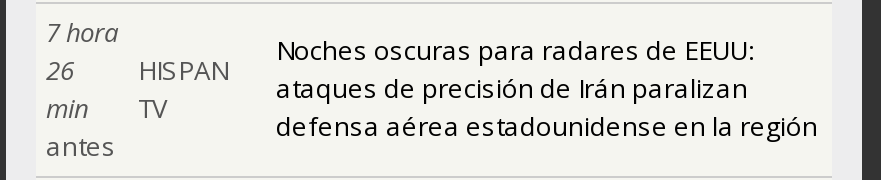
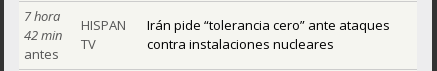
[276,31,818,143] Noches oscuras para radares de EEUU: | ataques de precisión de Irán paralizan | defensa aérea estadounidense en la región -> [147,16,390,53] Irán pide “tolerancia cero” ante ataques | contra instalaciones nucleares
[46,51,88,125] 26 | min -> [24,26,62,44] 42 min

